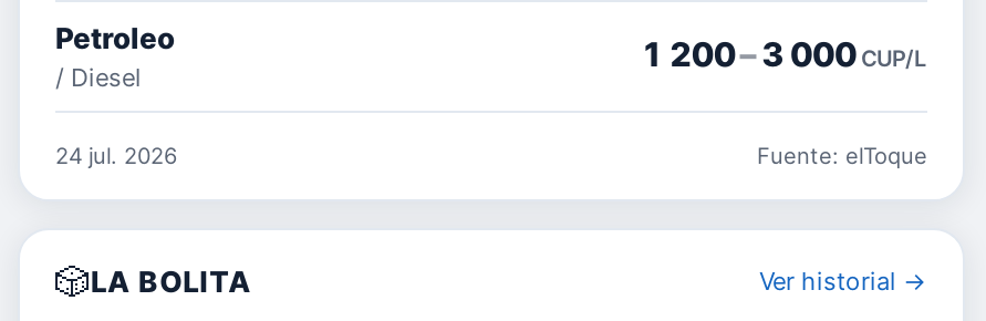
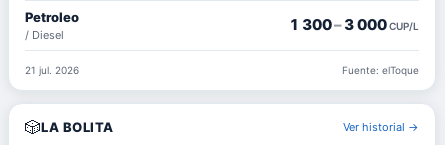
[641,33,927,75] 1 200 – 3 000CUP/L -> [289,15,419,34] 1 300 – 3 000CUP/L
[55,141,177,167] 24 jul. 2026 -> [25,63,79,75] 21 jul. 2026

